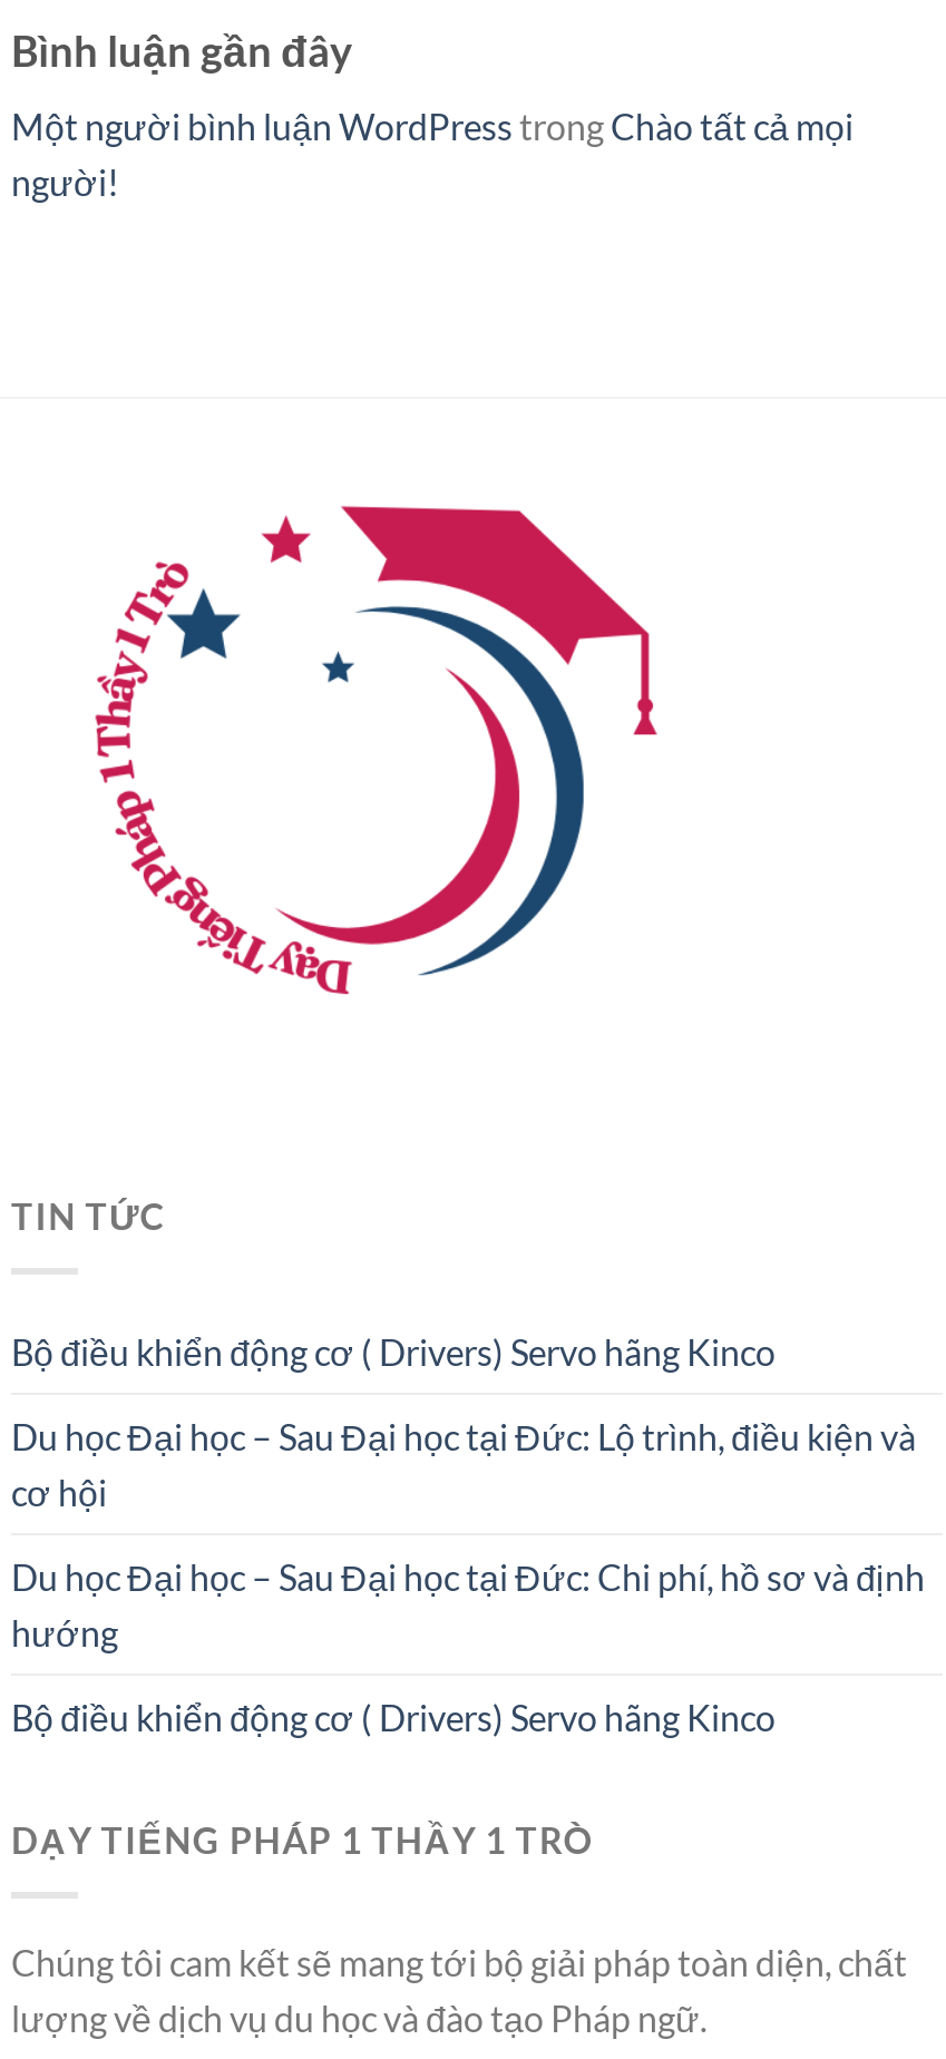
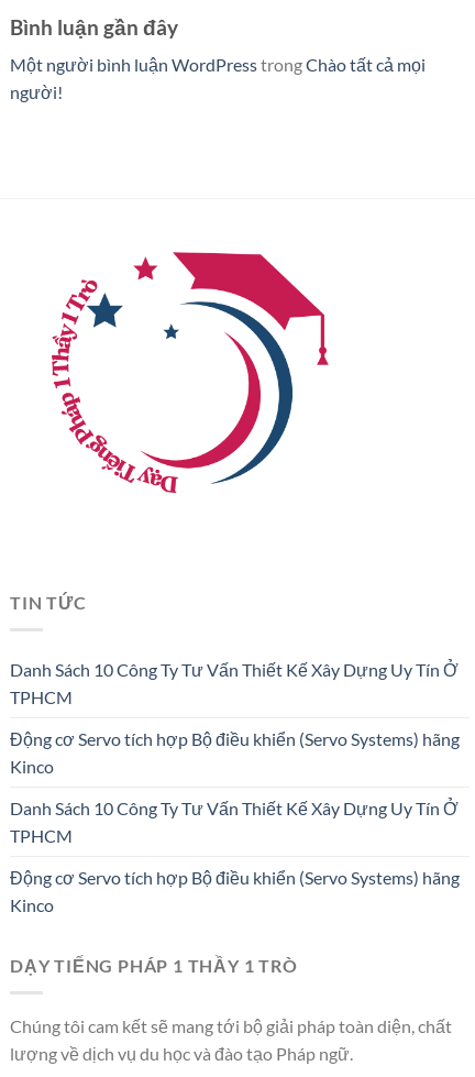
[11,1330,776,1373] Bộ điều khiển động cơ ( Drivers) Servo hãng Kinco -> [10,659,459,707] Danh Sách 10 Công Ty Tư Vấn Thiết Kế Xây Dựng Uy Tín Ở | TPHCM
[11,1415,916,1513] Du học Đại học – Sau Đại học tại Đức: Lộ trình, điều kiện và | cơ hội -> [10,728,460,777] Động cơ Servo tích hợp Bộ điều khiển (Servo Systems) hãng | Kinco
[11,1555,925,1653] Du học Đại học – Sau Đại học tại Đức: Chi phí, hồ sơ và định | hướng -> [10,798,459,846] Danh Sách 10 Công Ty Tư Vấn Thiết Kế Xây Dựng Uy Tín Ở | TPHCM
[11,1696,776,1738] Bộ điều khiển động cơ ( Drivers) Servo hãng Kinco -> [10,867,460,915] Động cơ Servo tích hợp Bộ điều khiển (Servo Systems) hãng | Kinco

